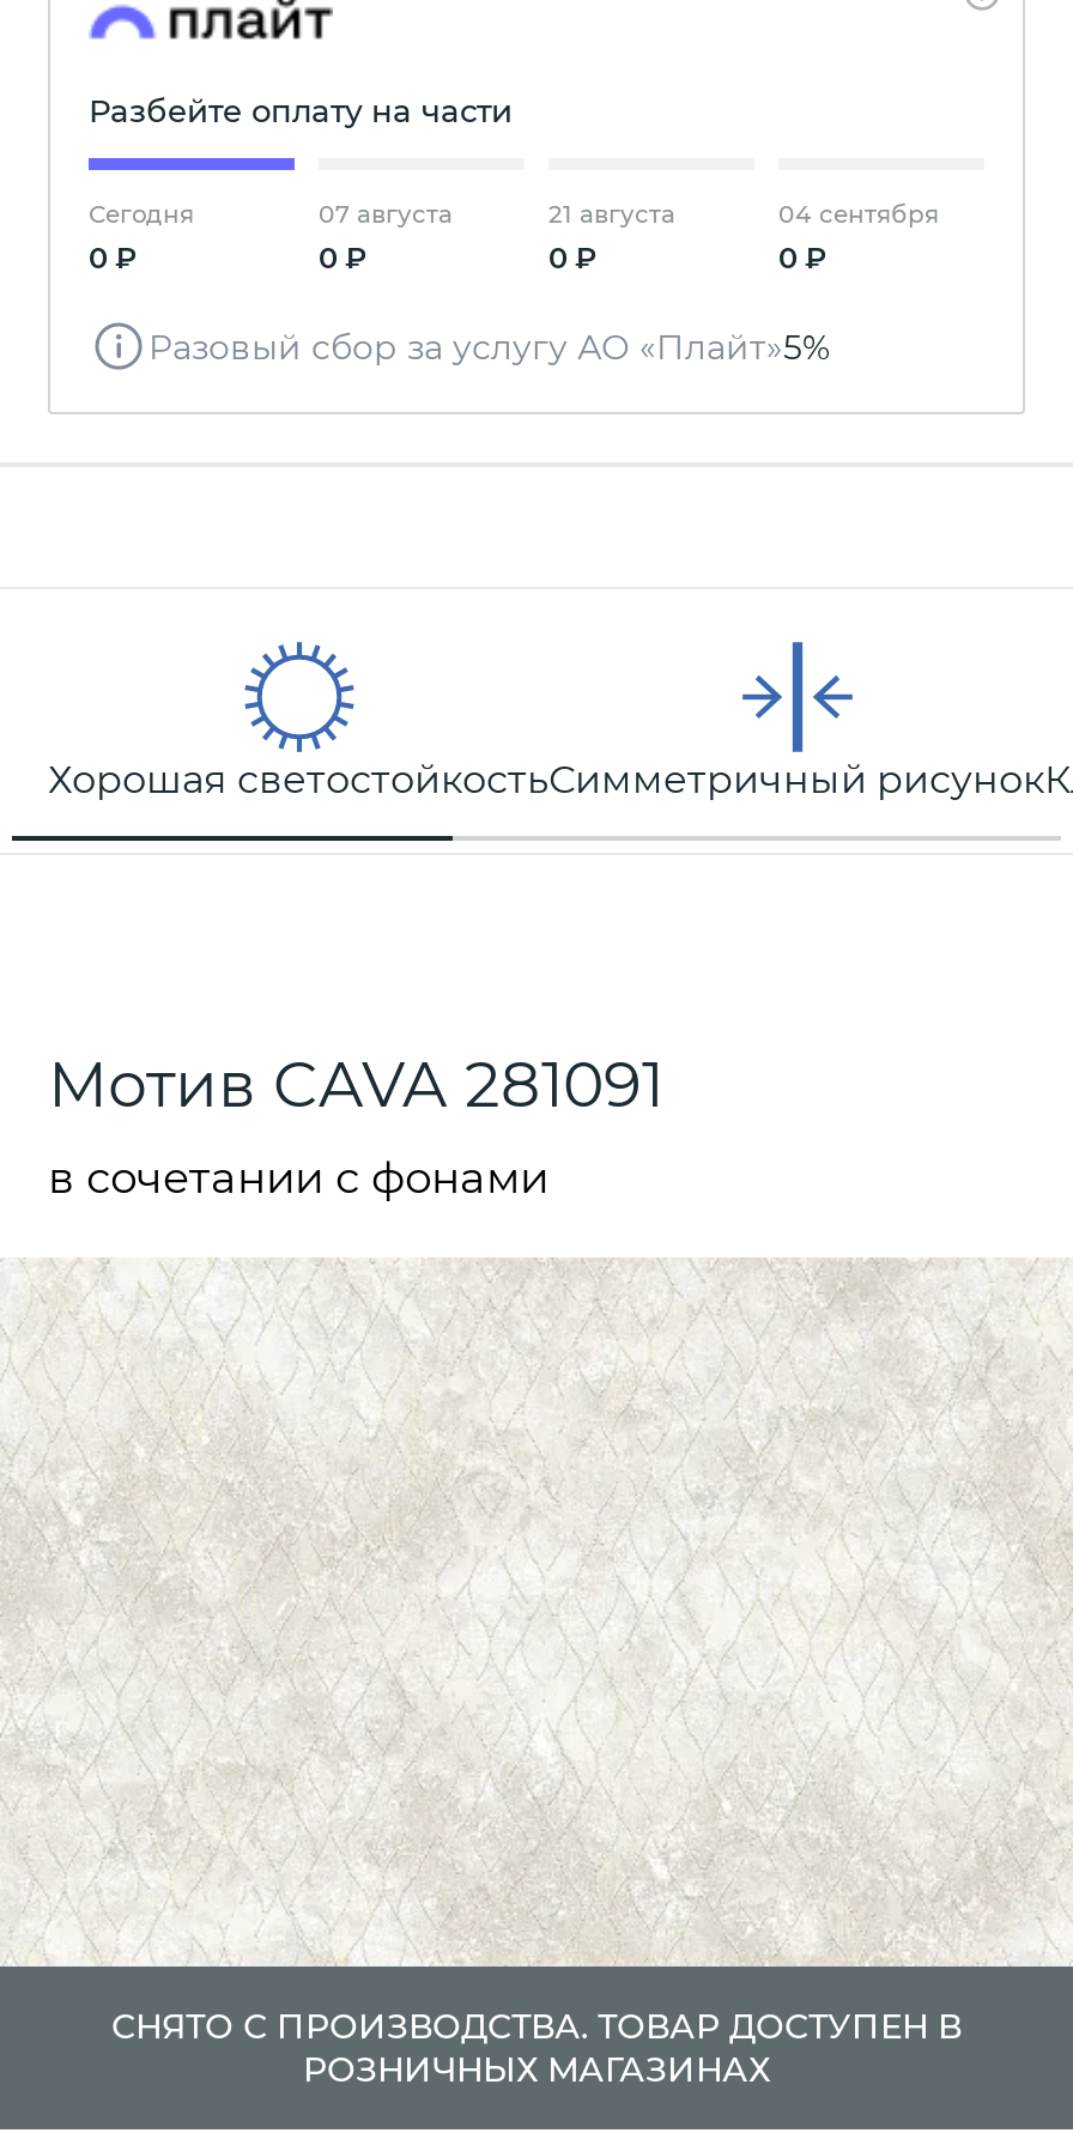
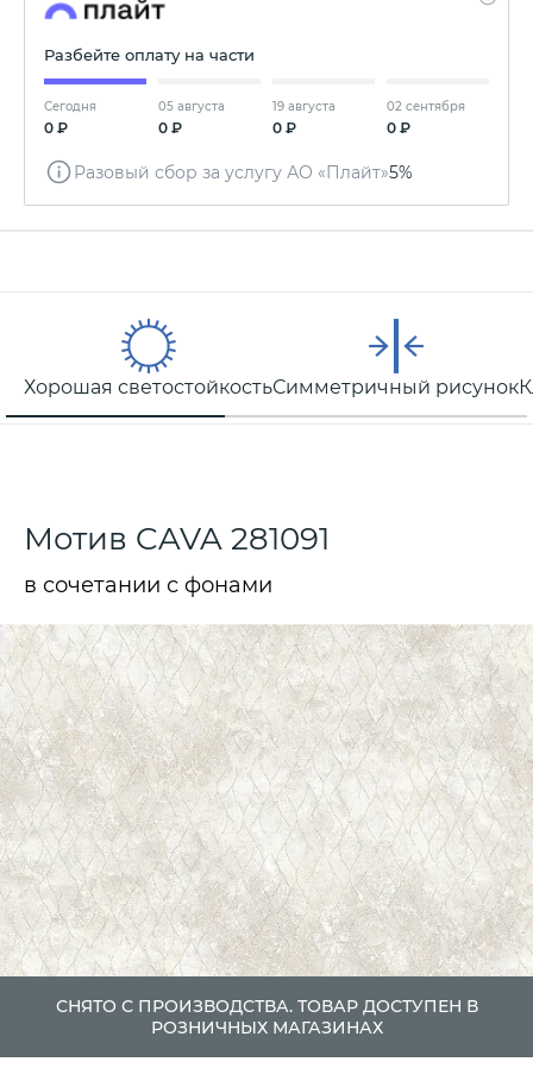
[319,199,453,230] 07 августа -> [158,99,225,114] 05 августа
[548,199,675,230] 21 августа -> [272,99,336,114] 19 августа
[778,199,939,230] 04 сентября -> [387,99,465,114] 02 сентября

